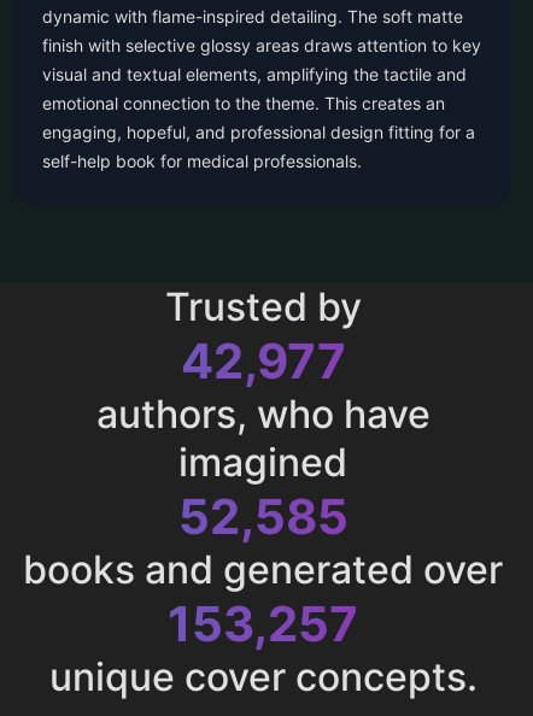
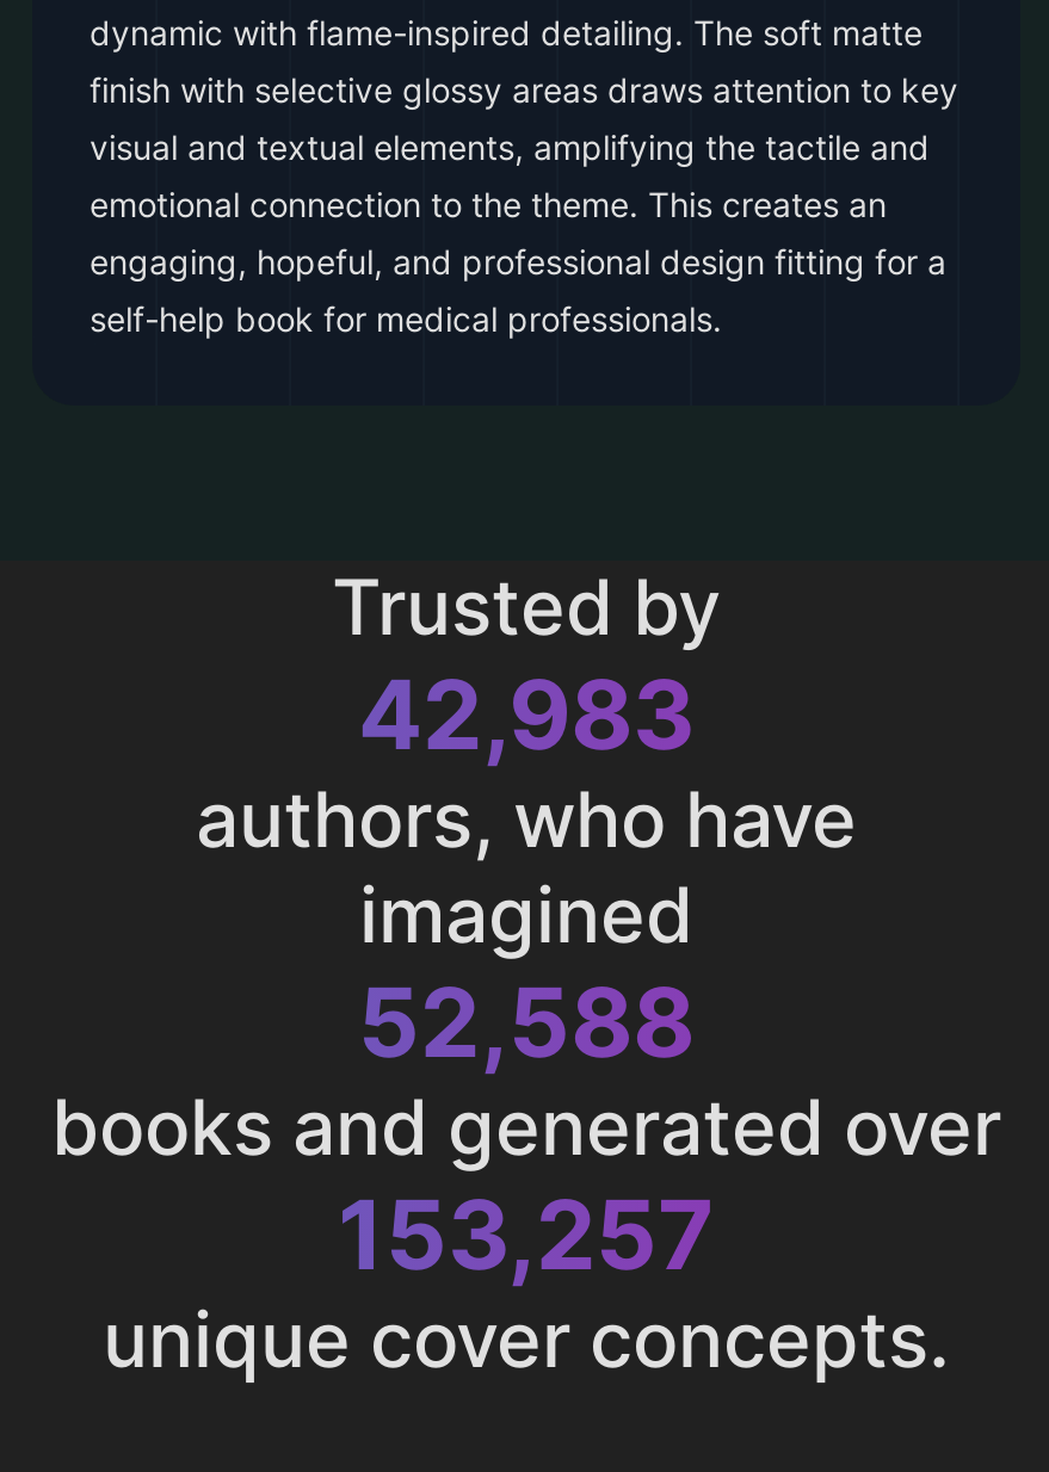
[180,331,345,391] 42,977 -> [358,656,695,773] 42,983
[178,487,348,546] 52,585 -> [358,964,695,1081] 52,588

